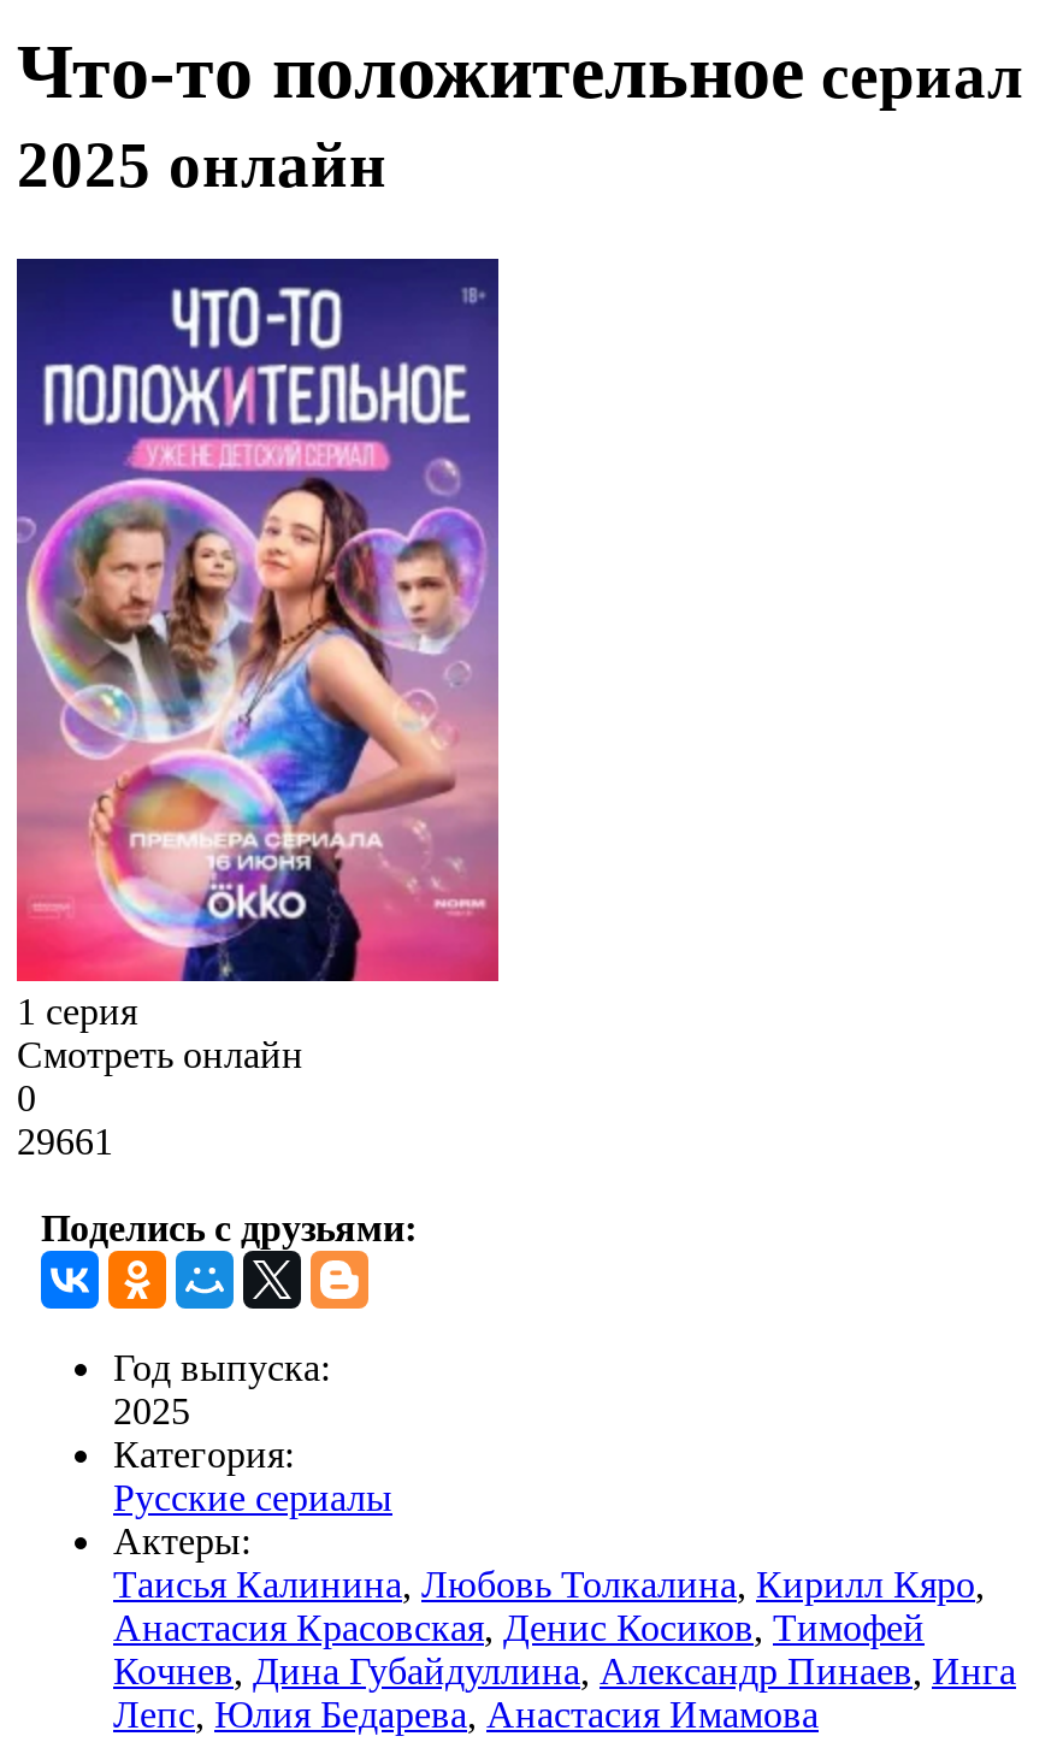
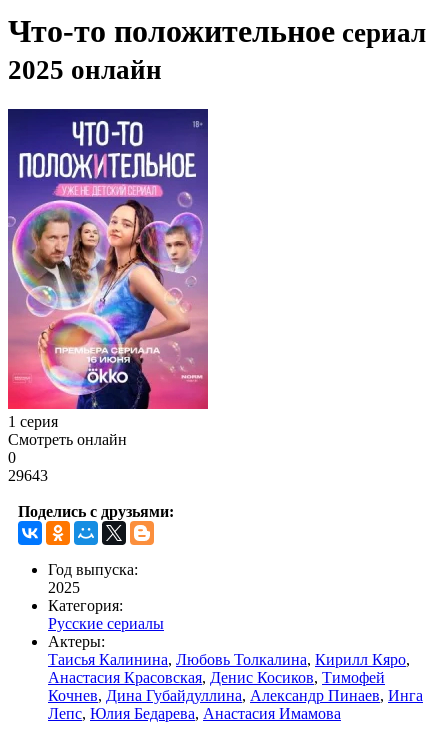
[17,1121,113,1161] 29661 -> [8,467,48,484] 29643

